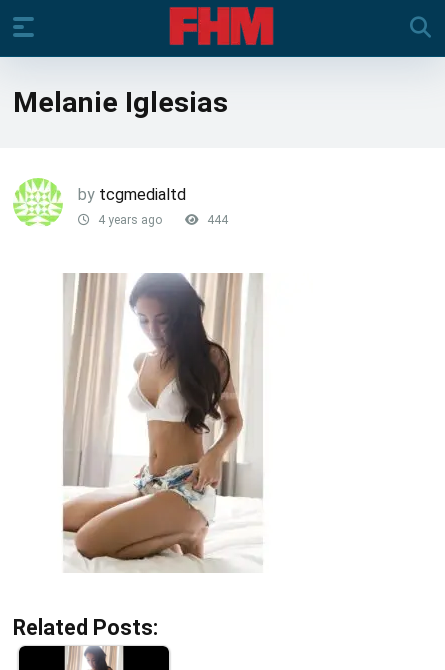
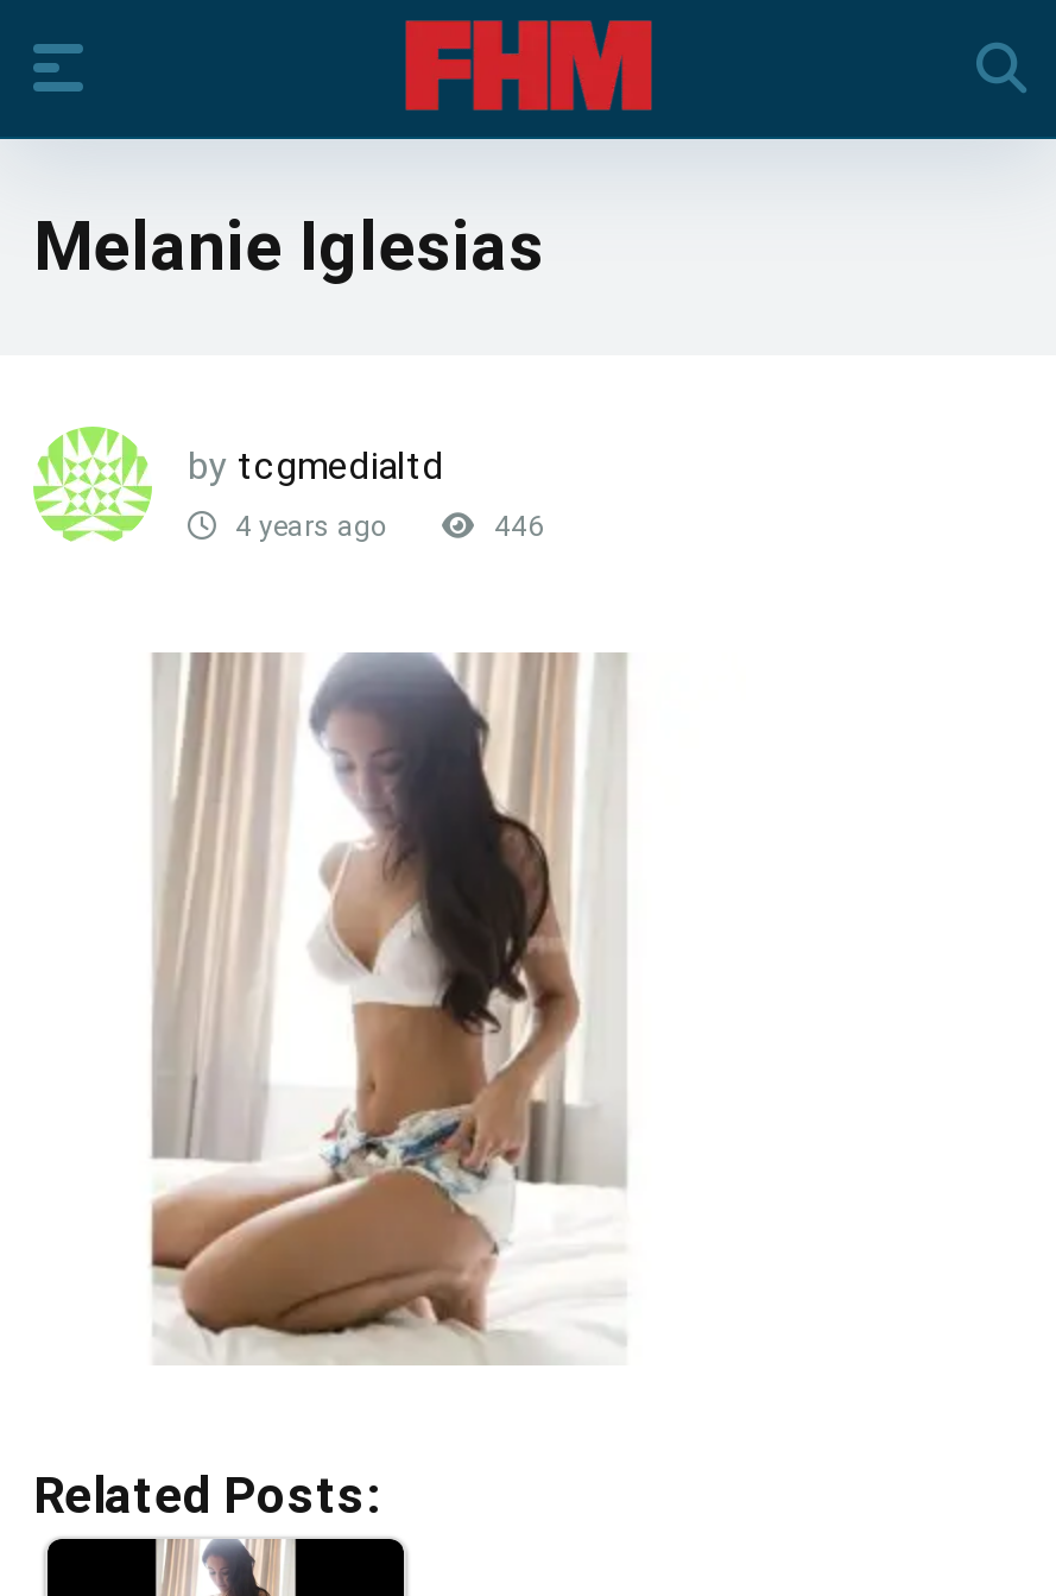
[204,213,228,227] 444 -> [487,510,544,544] 446

